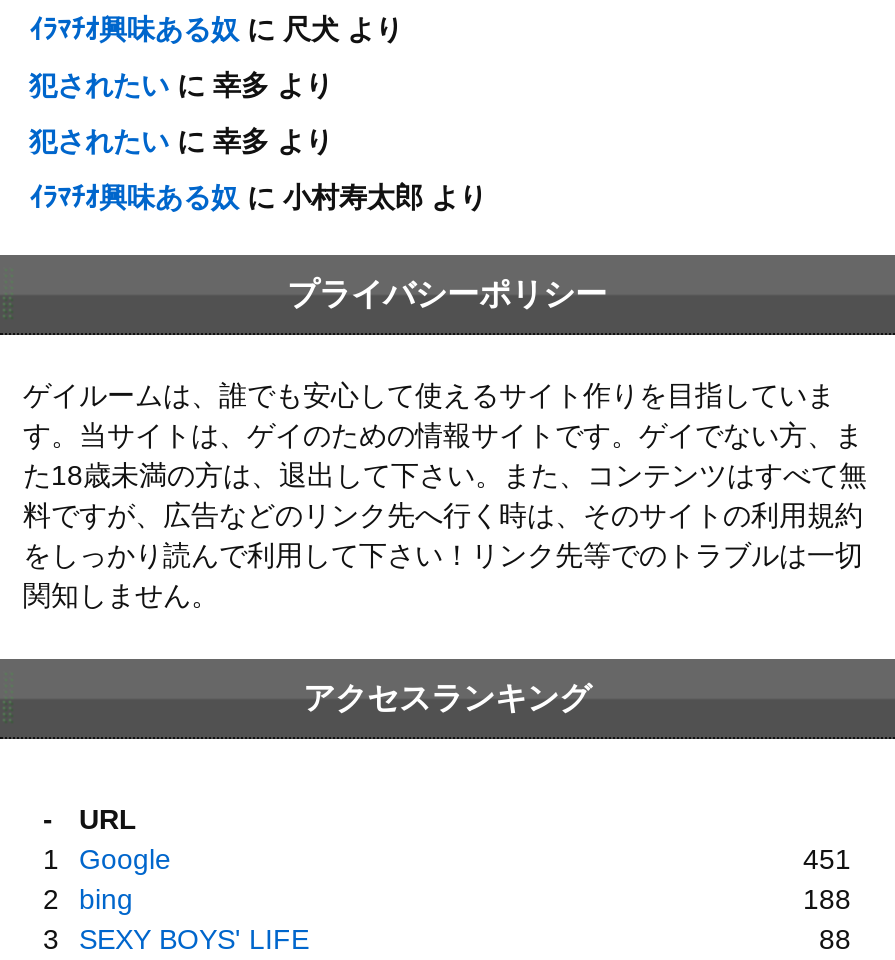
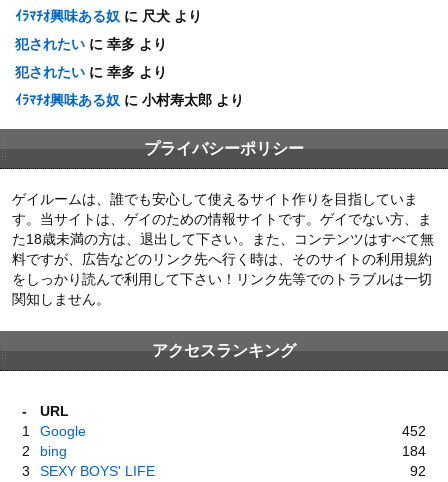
[803,843,851,875] 451 -> [402,423,426,439] 452
[803,883,851,915] 188 -> [402,443,426,459] 184
[819,923,851,955] 88 -> [410,463,426,479] 92

